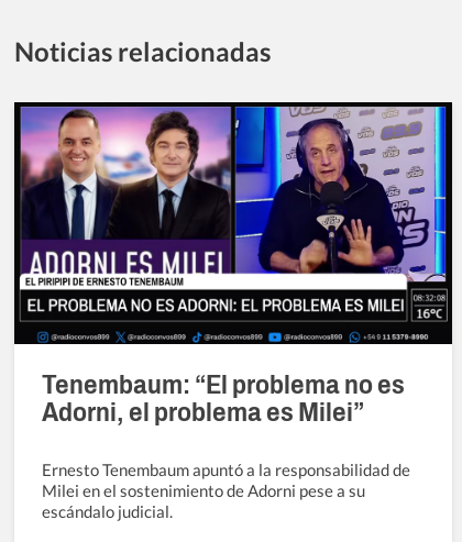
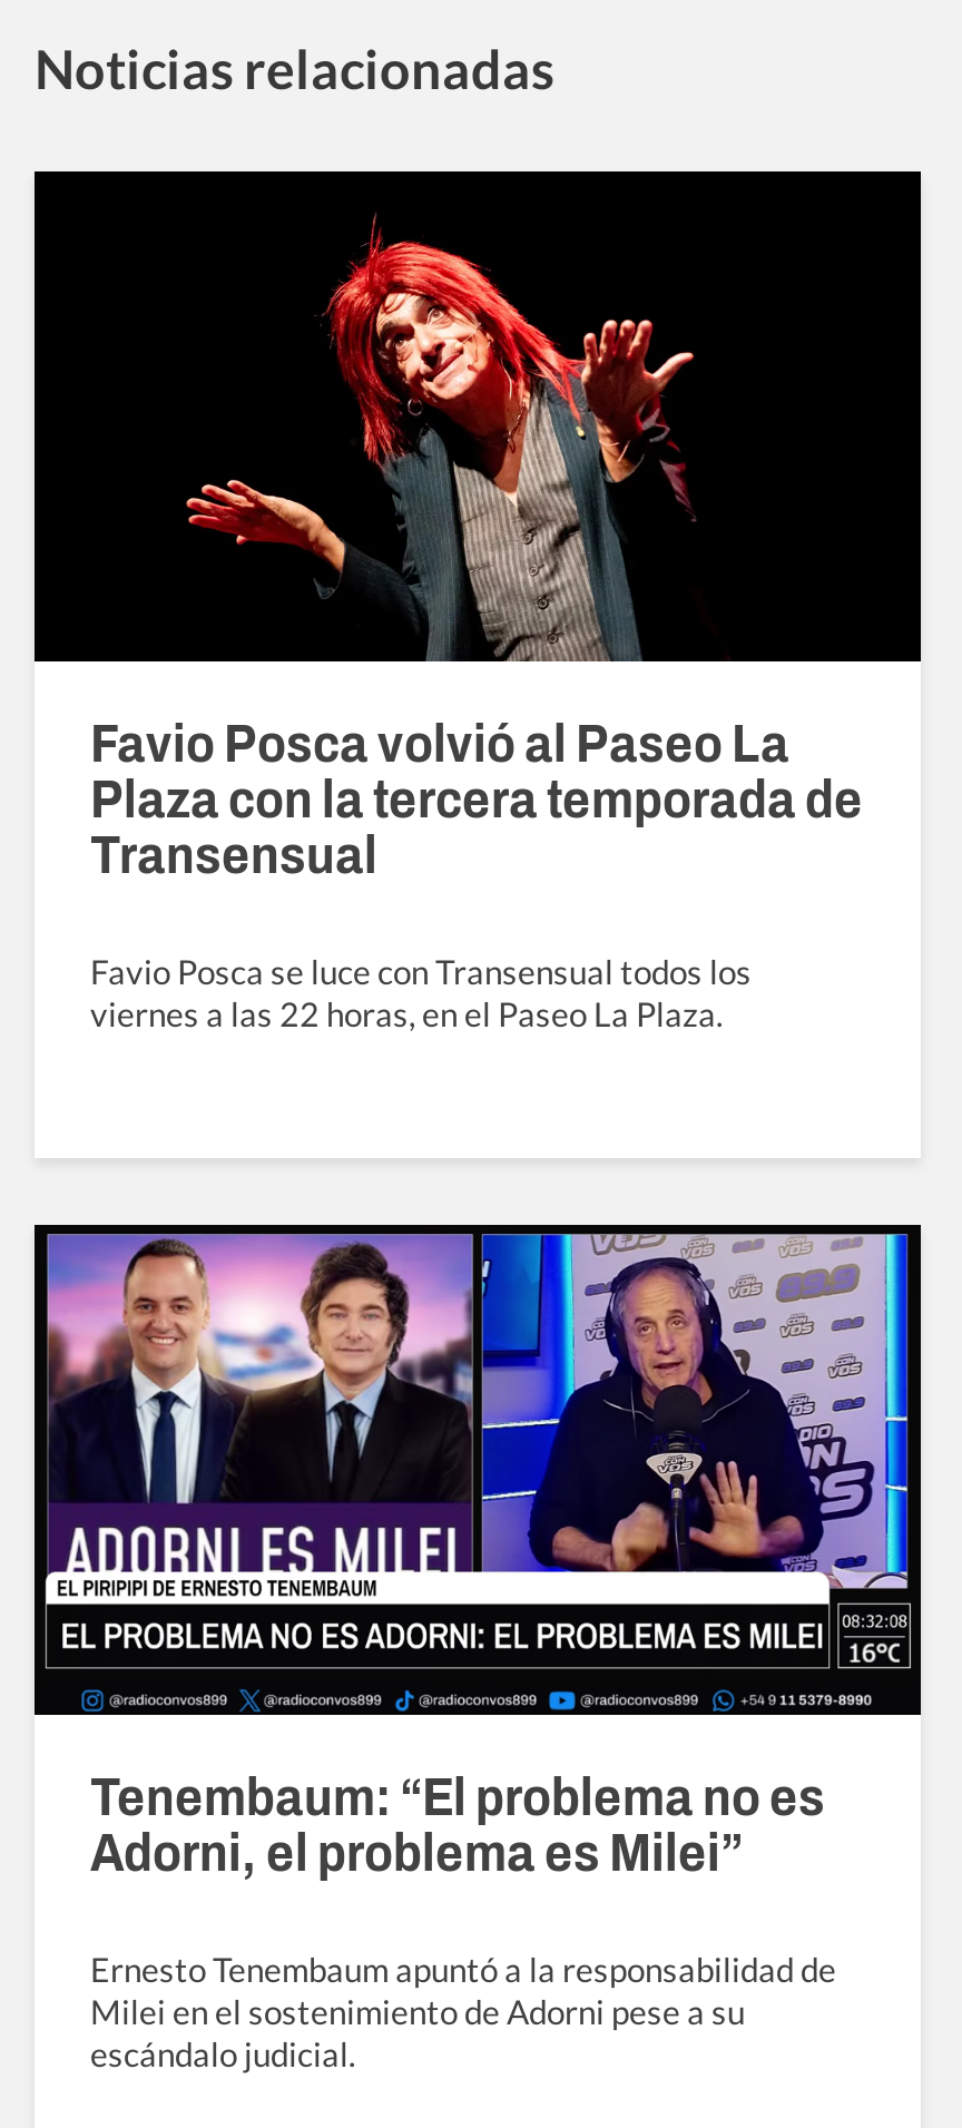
none -> [46,180,912,1033] [image] | Favio Posca volvió al Paseo La | Plaza con la tercera temporada de | Transensual | Favio Posca se luce con Transensual todos los | viernes a las 22 horas, en el Paseo La Plaza.

